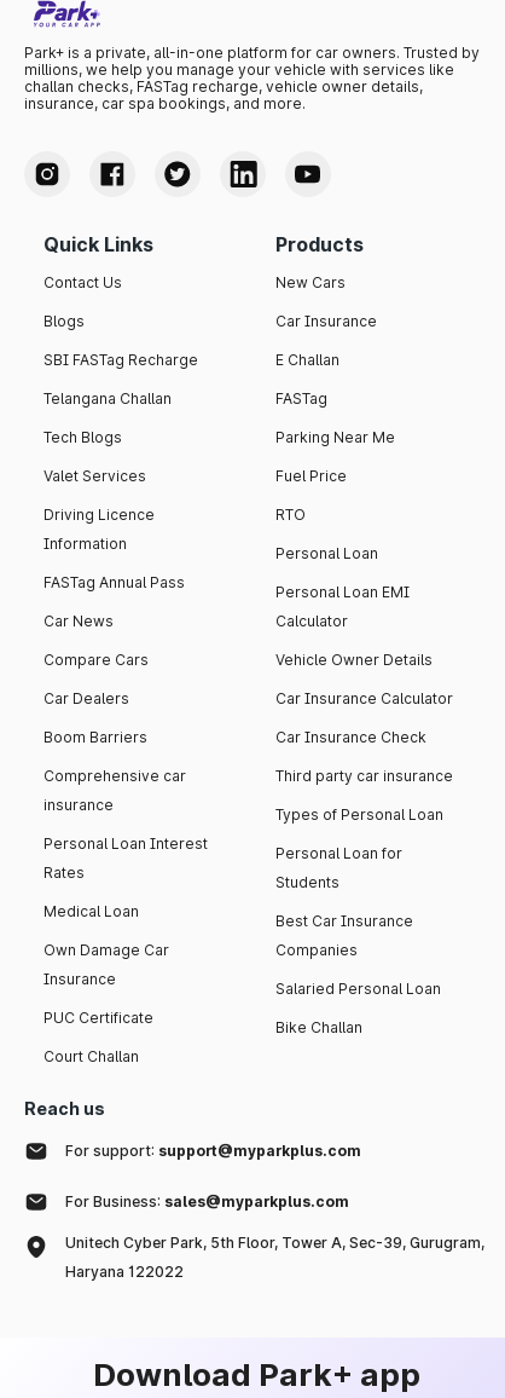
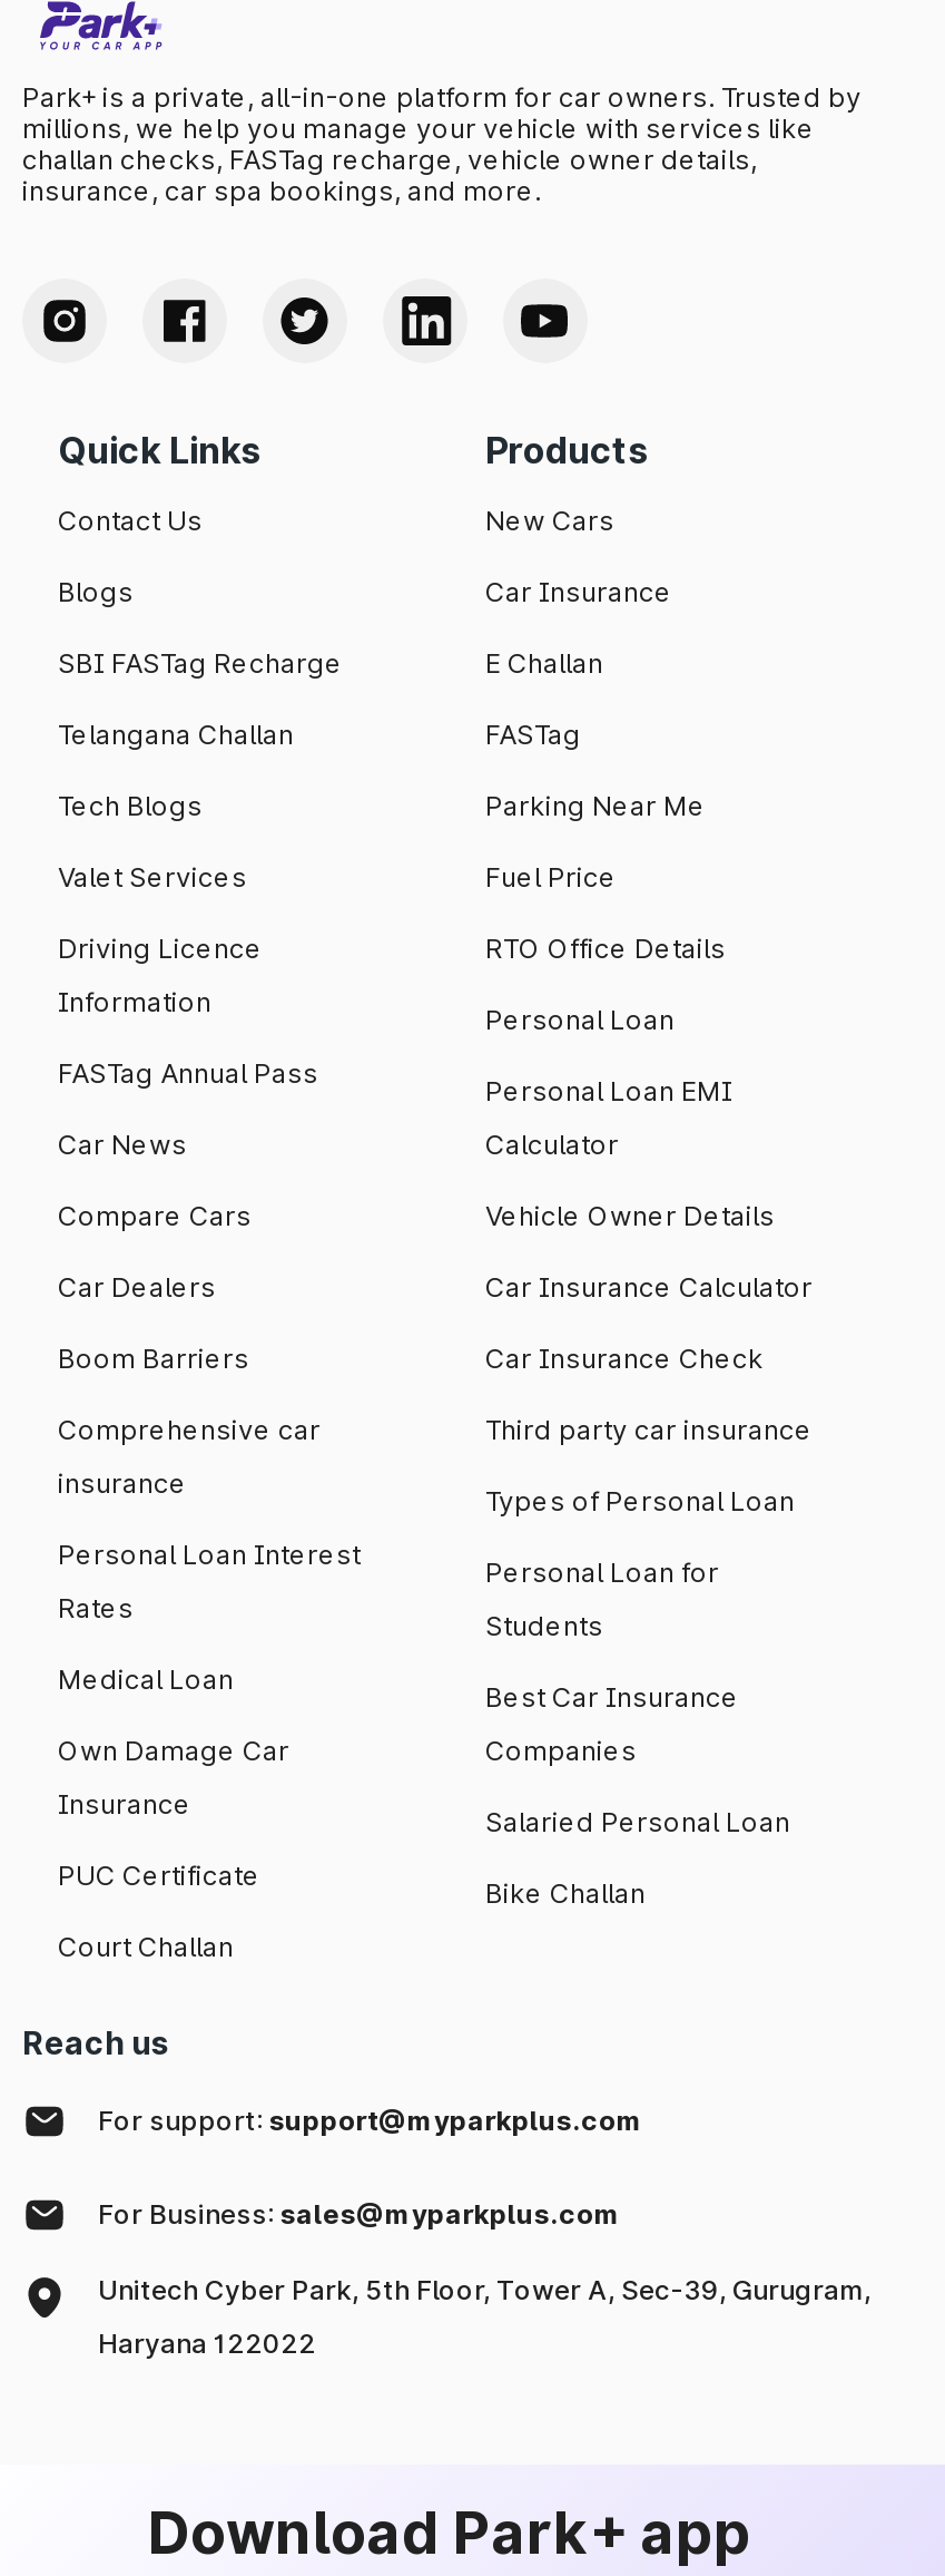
[275,506,306,524] RTO -> [485,932,726,965] RTO Office Details

